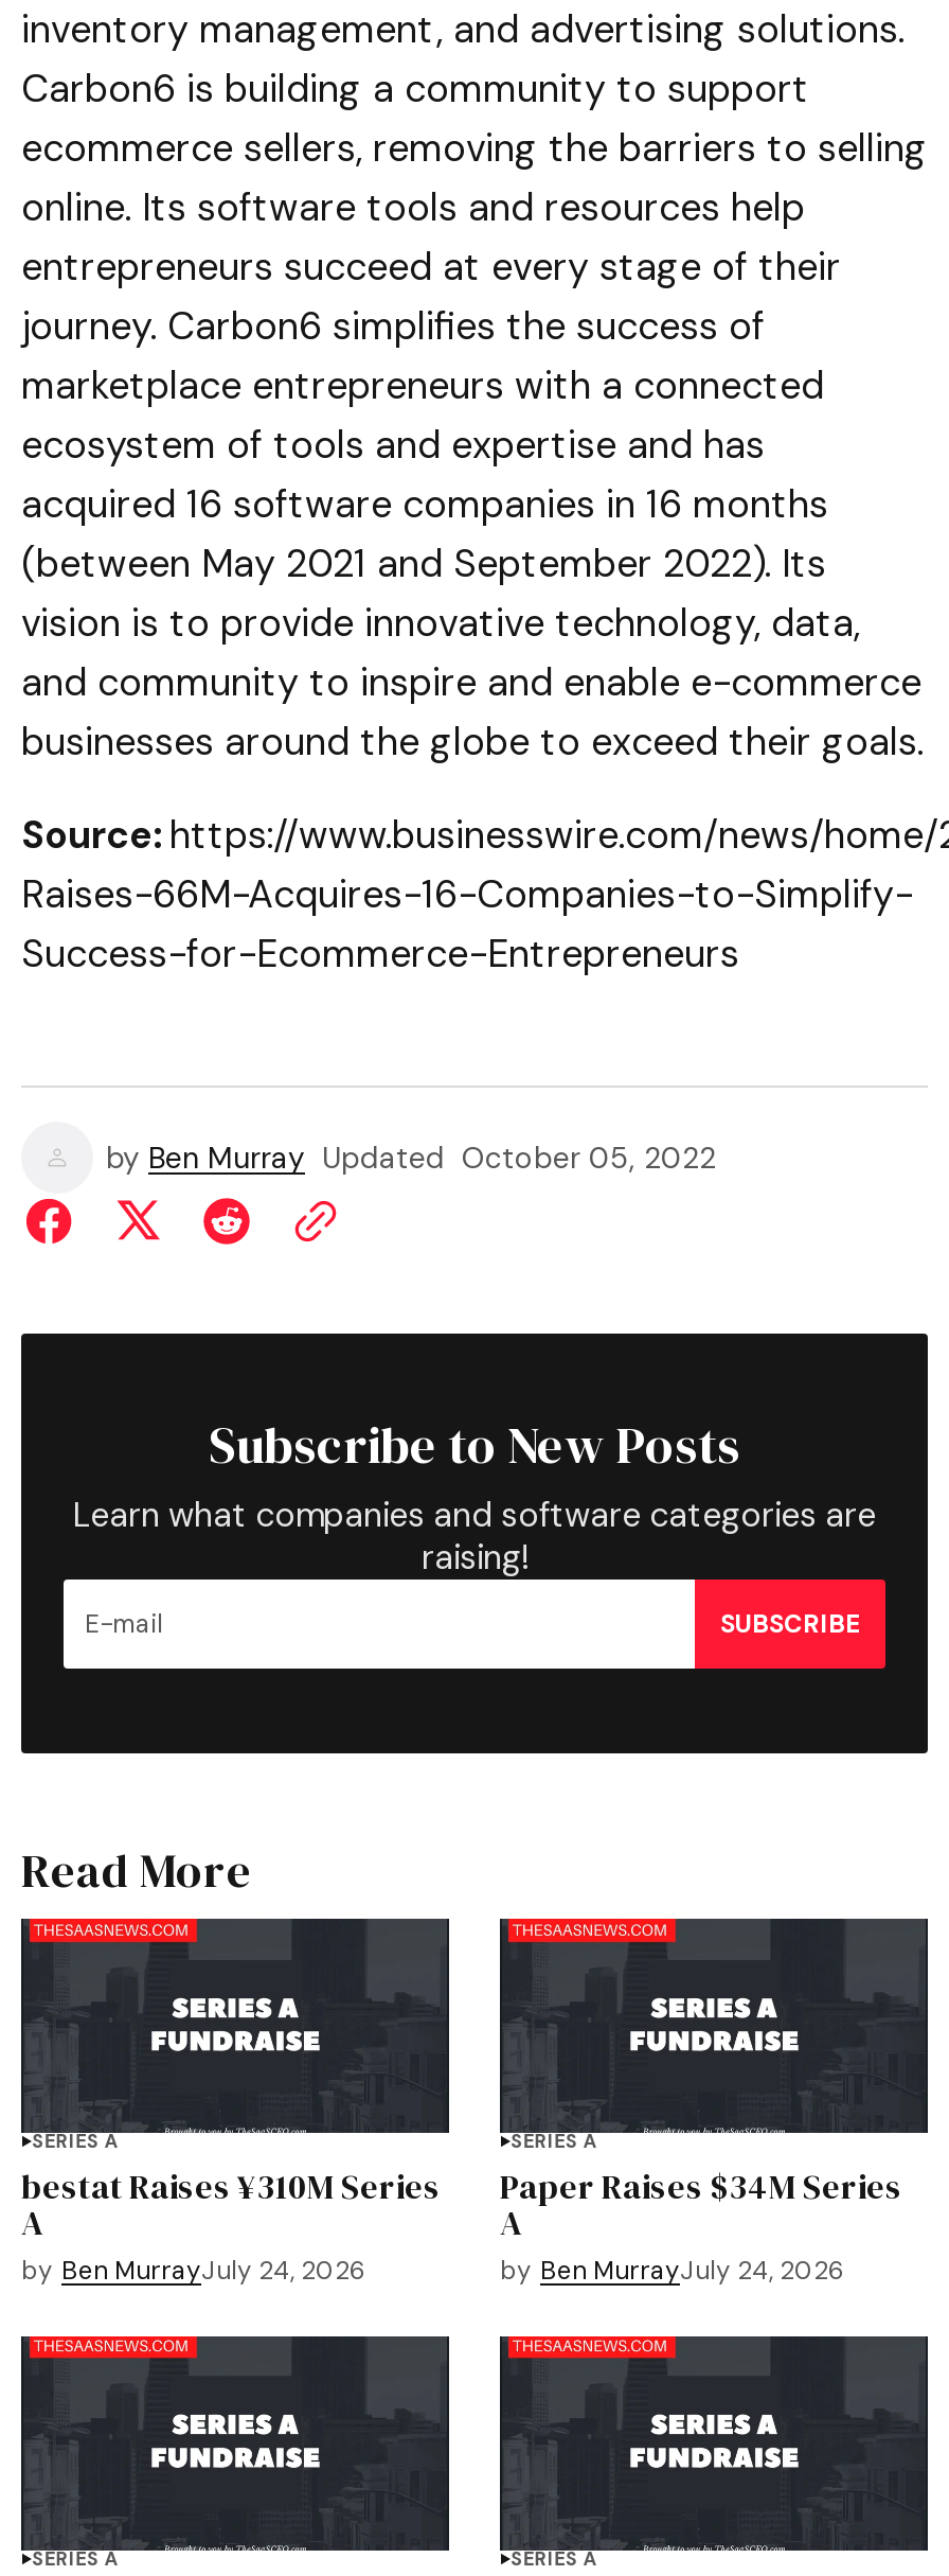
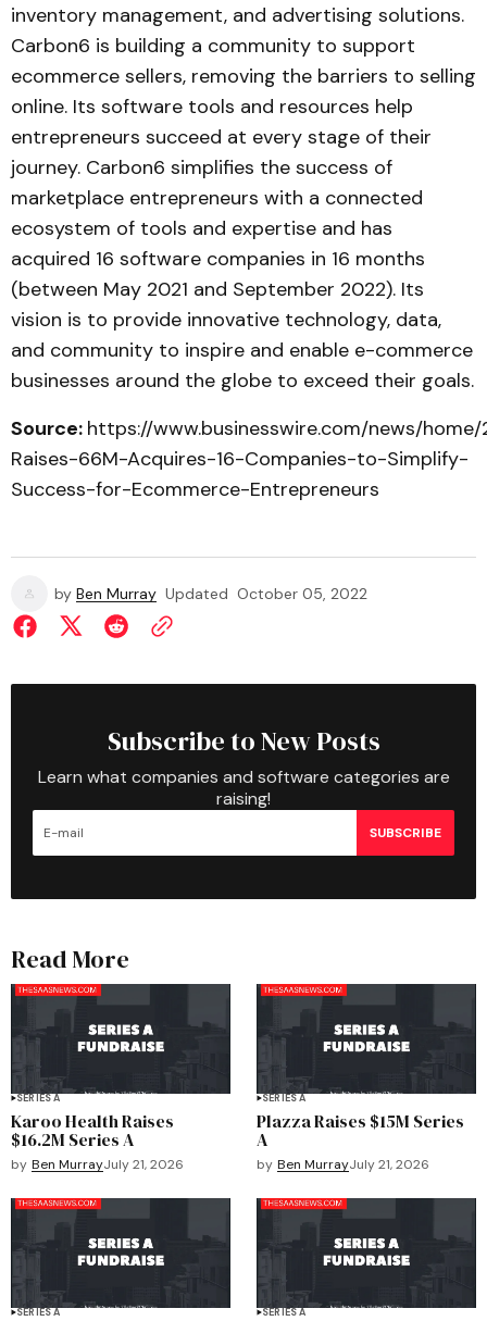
[21,2162,441,2287] bestat Raises ¥310M Series | A | by Ben MurrayJuly 24, 2026 -> [11,1109,184,1173] Karoo Health Raises | $16.2M Series A | by Ben MurrayJuly 21, 2026
[500,2162,902,2209] Paper Raises $34M Series -> [257,1109,464,1133] Plazza Raises $15M Series
[500,2254,845,2287] by Ben MurrayJuly 24, 2026 -> [257,1156,429,1173] by Ben MurrayJuly 21, 2026

